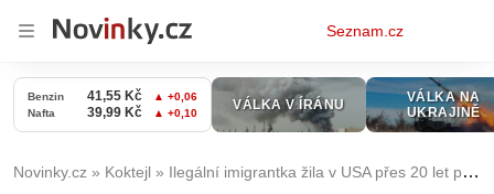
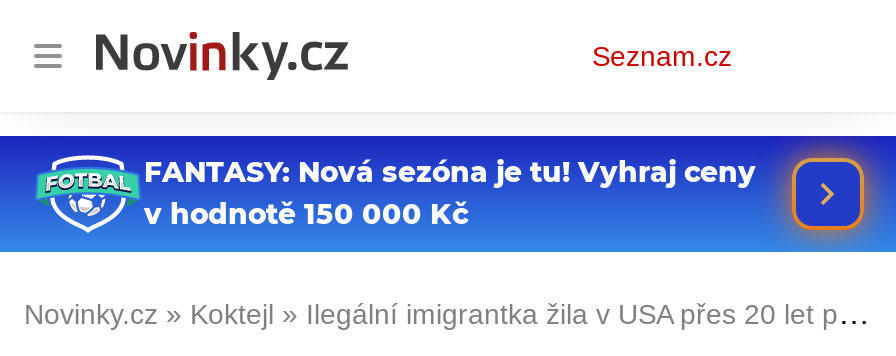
[3,75,491,138] [image] -> [6,134,890,254] [image]

